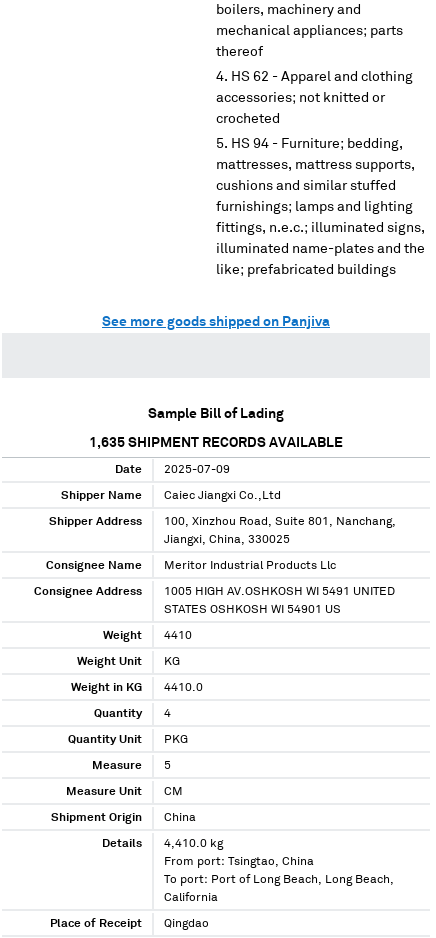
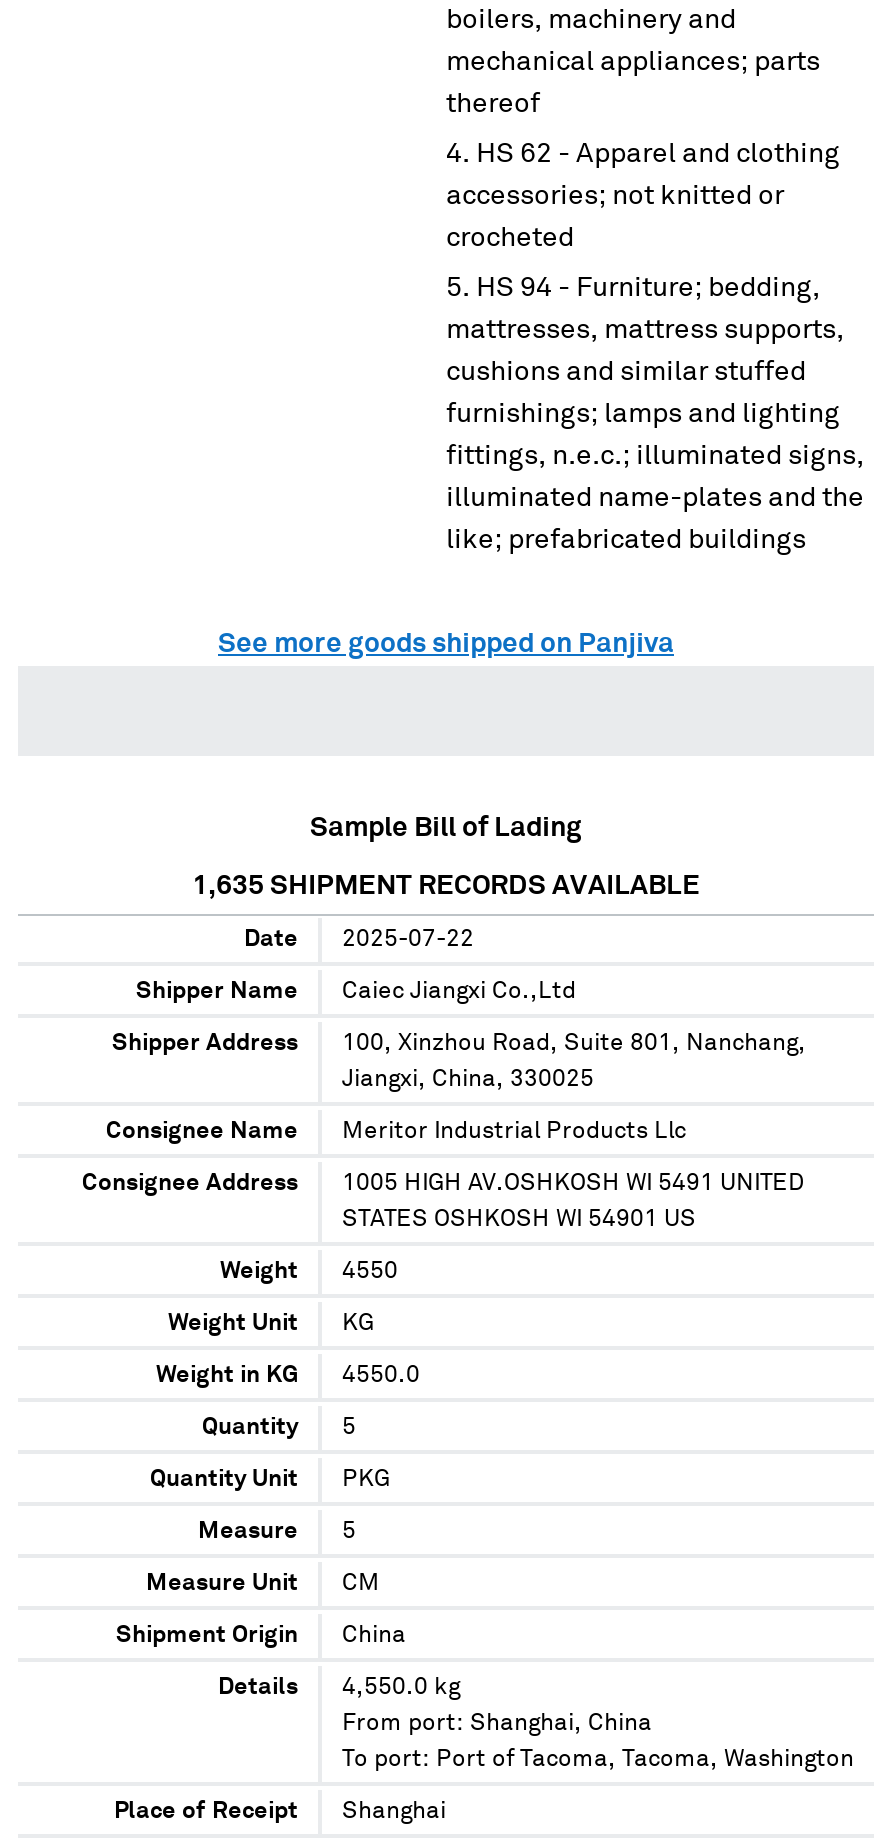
[115,464,230,476] Date 2025-07-09 -> [244,928,474,952] Date 2025-07-22
[103,630,192,642] Weight 4410 -> [220,1260,398,1284] Weight 4550
[71,682,203,694] Weight in KG 4410.0 -> [156,1364,420,1388] Weight in KG 4550.0
[94,708,171,720] Quantity 4 -> [202,1416,356,1440] Quantity 5
[164,838,394,904] 4,410.0 kg | From port: Tsingtao, China | To port: Port of Long Beach, Long Beach, | California -> [342,1676,854,1772] 4,550.0 kg | From port: Shanghai, China | To port: Port of Tacoma, Tacoma, Washington
[164,918,209,930] Qingdao -> [342,1800,446,1824] Shanghai

